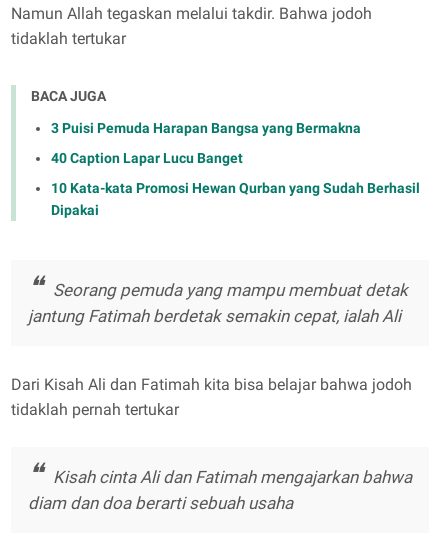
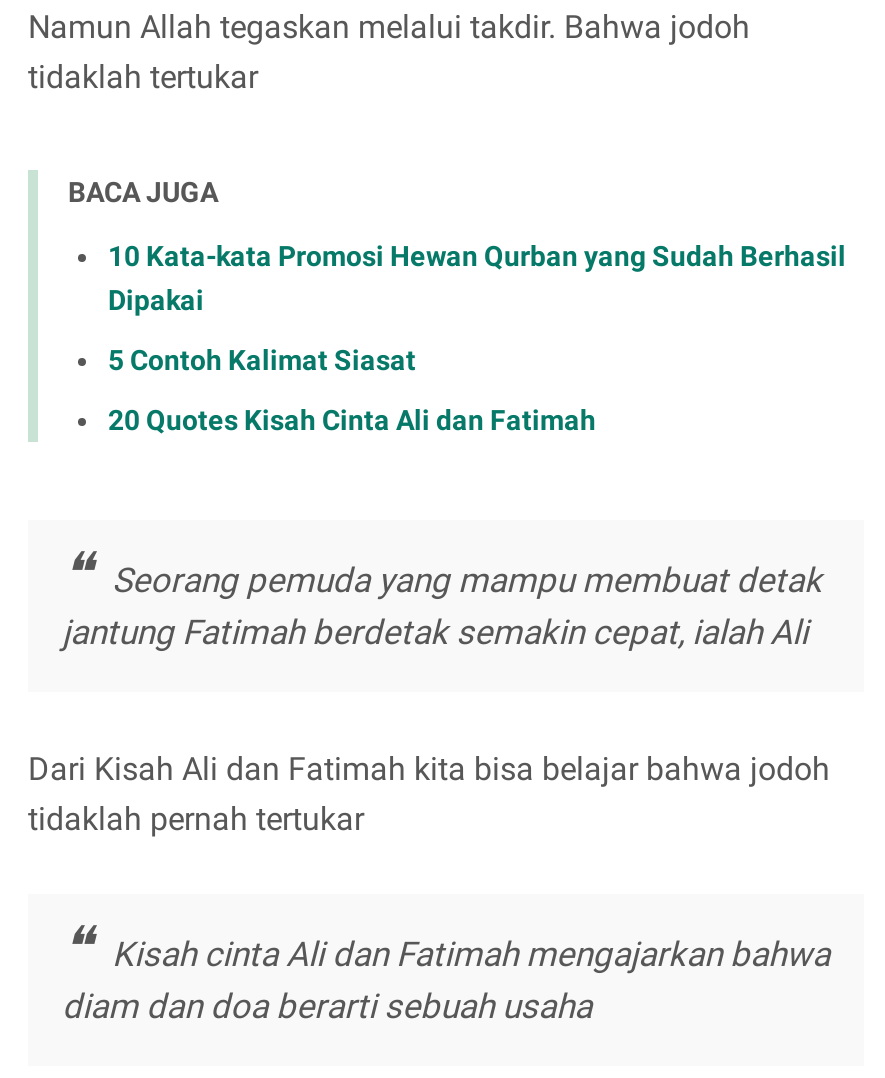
[51,120,361,166] 3 Puisi Pemuda Harapan Bangsa yang Bermakna | 40 Caption Lapar Lucu Banget -> none
moved [51,180,420,218] -> [108,239,846,315]: 10 Kata-kata Promosi Hewan Qurban yang Sudah Berhasil | Dipakai
none -> [108,343,596,435] 5 Contoh Kalimat Siasat | 20 Quotes Kisah Cinta Ali dan Fatimah

